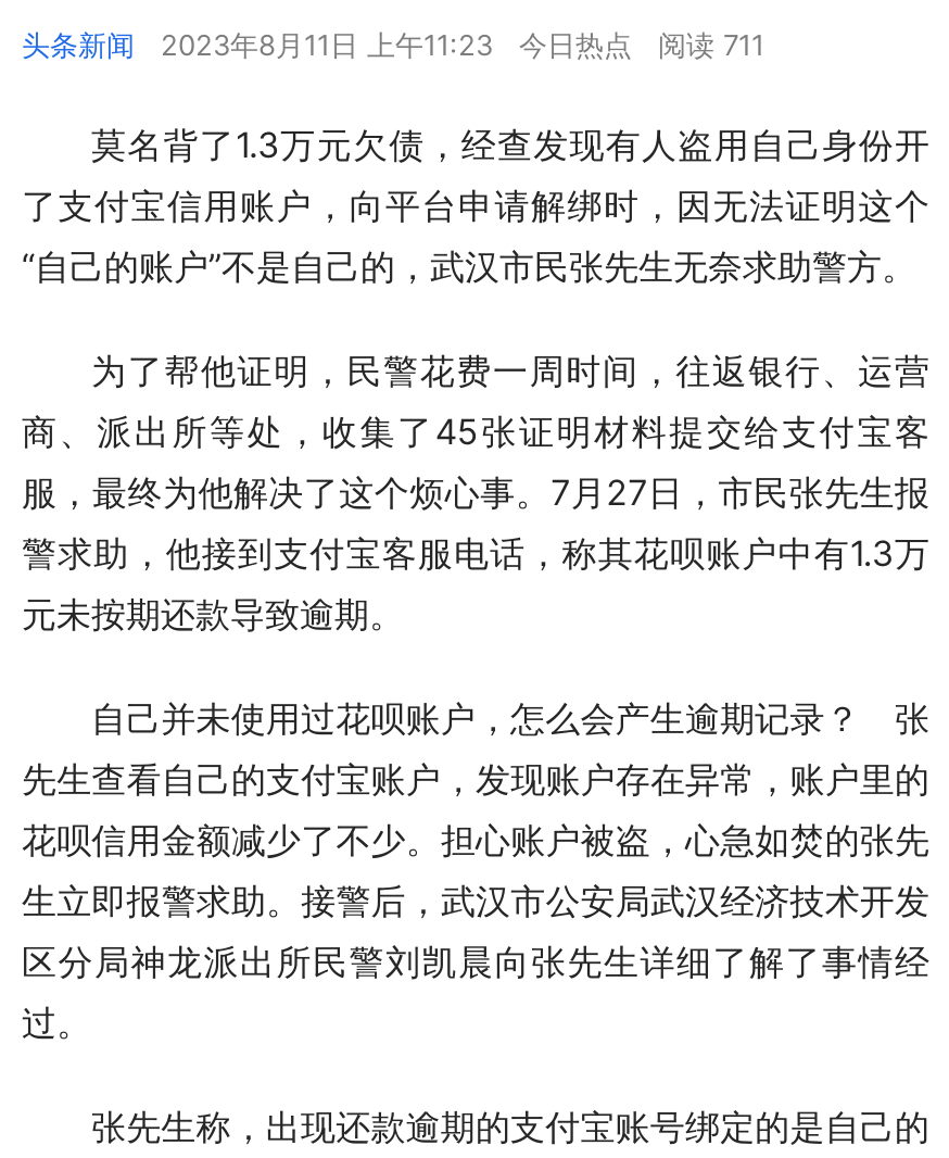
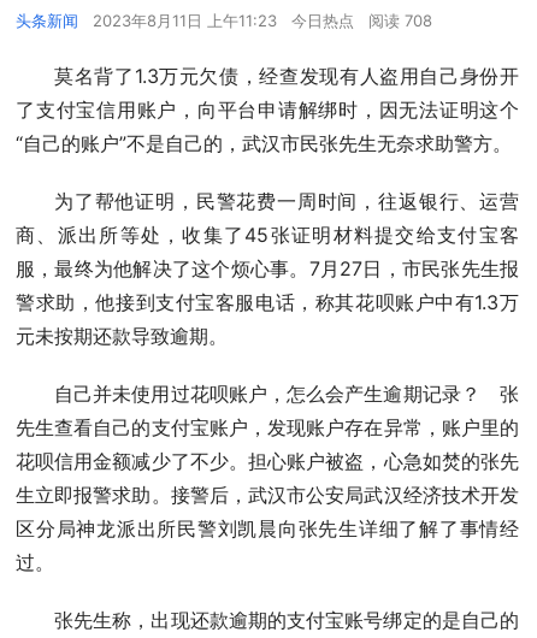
[22,28,764,62] 头条新闻 2023年8月11日 上午11:23 今日热点 阅读 711 -> [16,11,432,30] 头条新闻 2023年8月11日 上午11:23 今日热点 阅读 708

